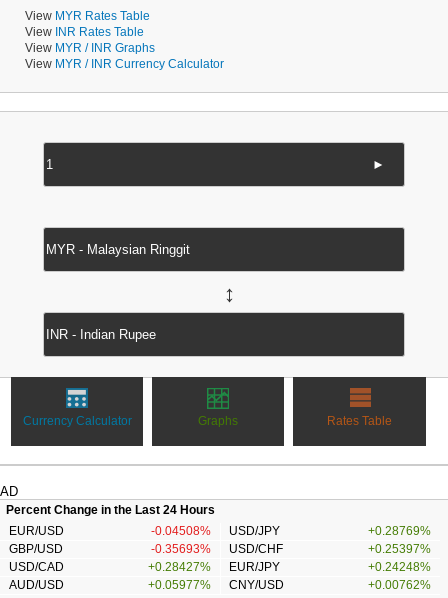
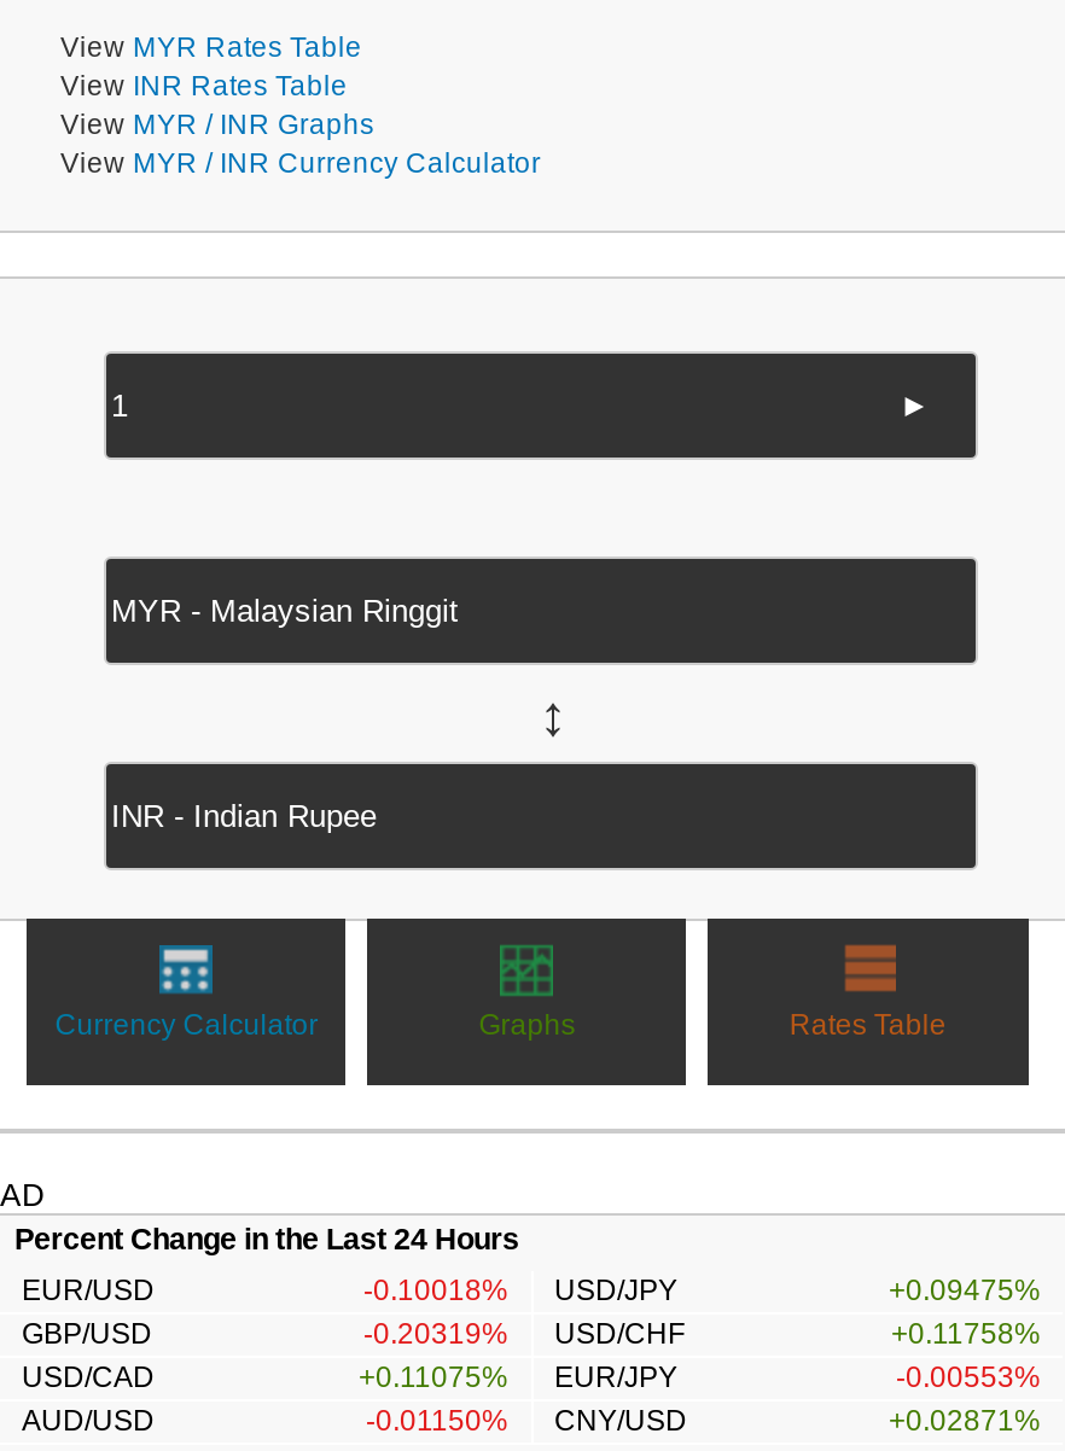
[150,524,280,538] -0.04508% USD/JPY -> [363,1274,677,1307] -0.10018% USD/JPY
[368,524,431,538] +0.28769% -> [889,1274,1041,1307] +0.09475%
[150,542,283,556] -0.35693% USD/CHF -> [363,1317,685,1351] -0.20319% USD/CHF
[368,542,431,556] +0.25397% -> [891,1317,1041,1351] +0.11758%
[147,560,280,574] +0.28427% EUR/JPY -> [359,1360,677,1394] +0.11075% EUR/JPY
[368,560,431,574] +0.24248% -> [896,1360,1041,1394] -0.00553%
[147,578,284,592] +0.05977% CNY/USD -> [366,1404,687,1438] -0.01150% CNY/USD
[368,578,431,592] +0.00762% -> [889,1404,1041,1438] +0.02871%

